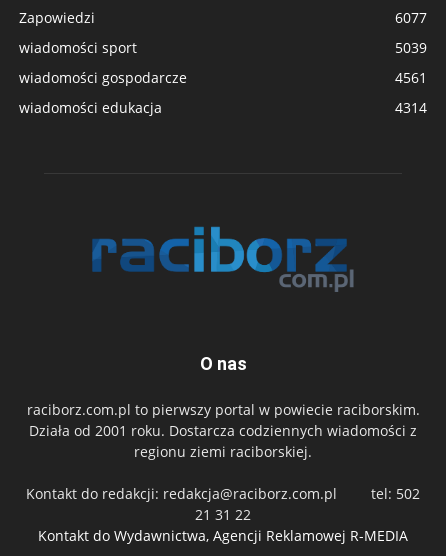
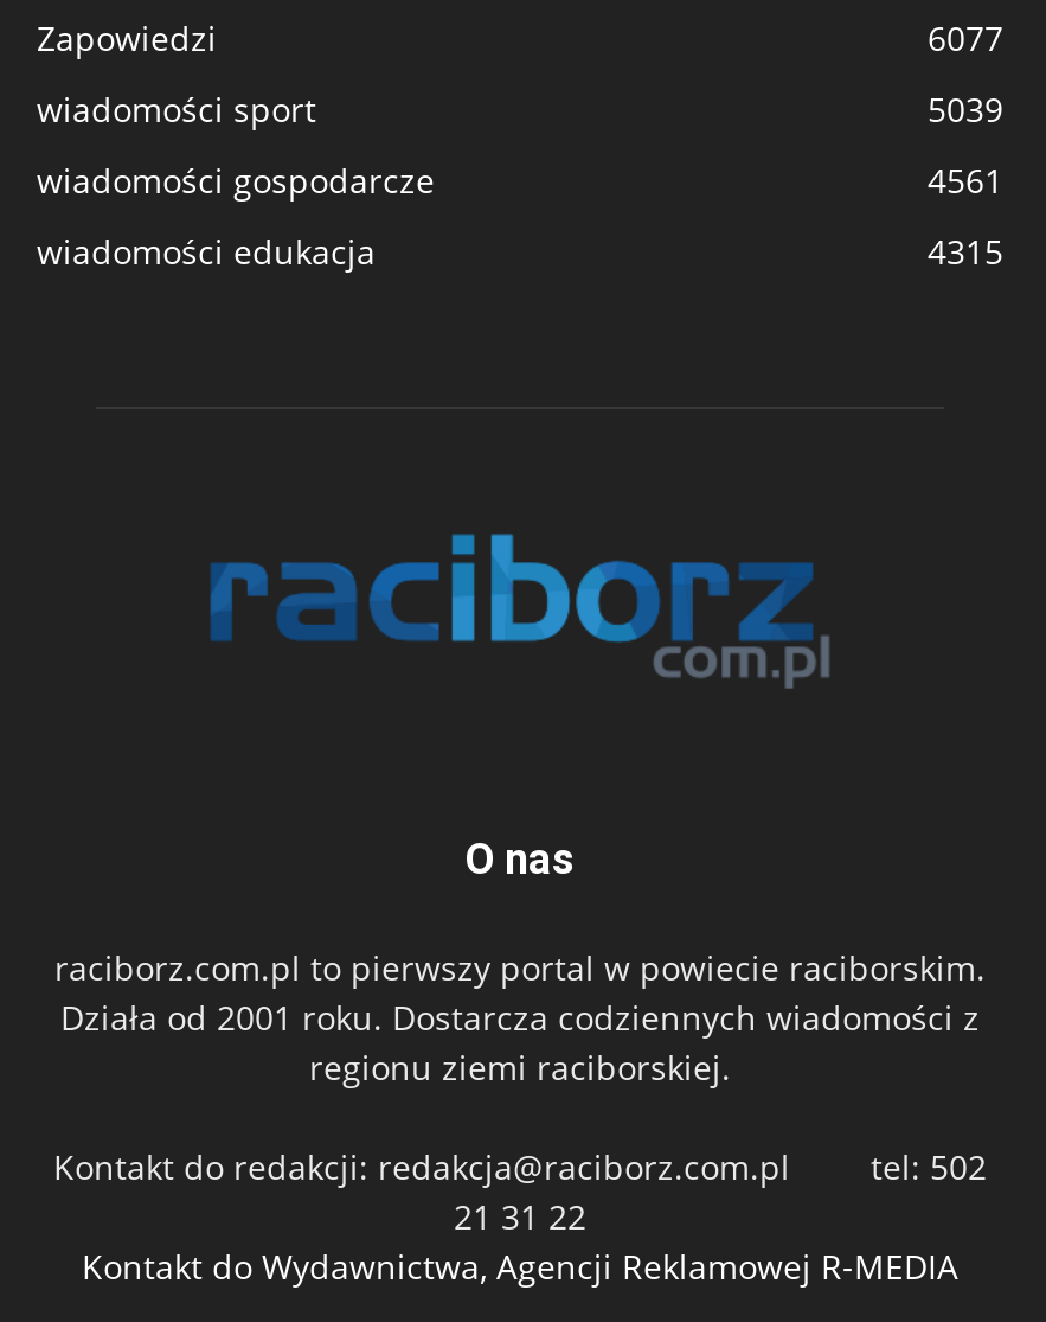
[395,98,427,117] 4314 -> [928,229,1003,274] 4315

